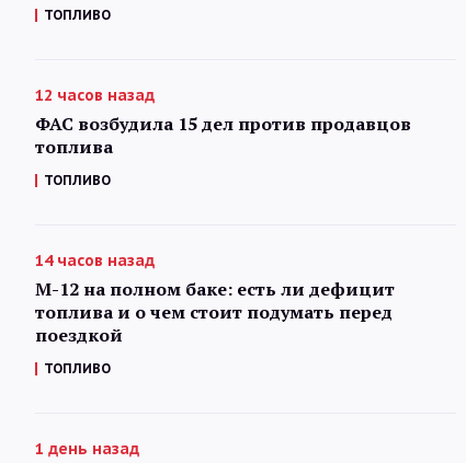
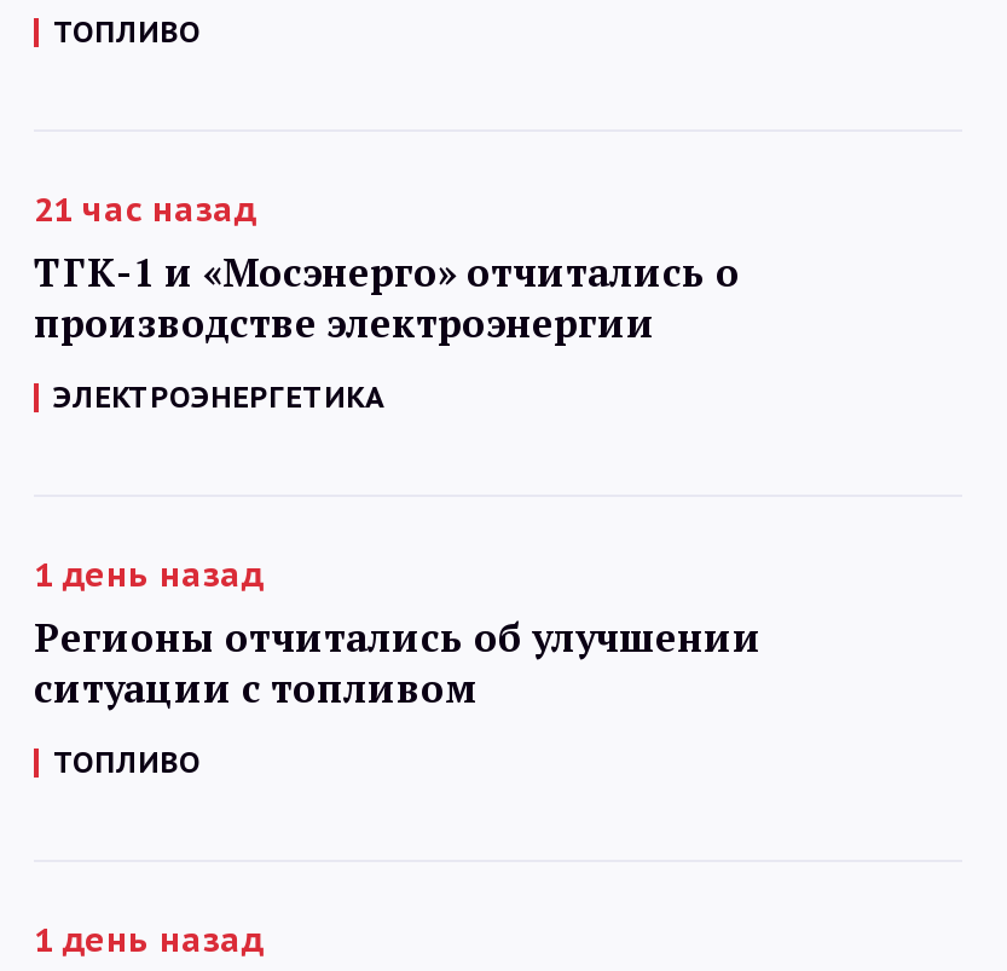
[35,86,411,159] 12 часов назад | ФАС возбудила 15 дел против продавцов | топлива -> [34,188,740,350] 21 час назад | ТГК-1 и «Мосэнерго» отчитались о | производстве электроэнергии
[44,172,111,189] ТОПЛИВО -> [53,379,384,416] ЭЛЕКТРОЭНЕРГЕТИКА
[35,251,395,347] 14 часов назад | М-12 на полном баке: есть ли дефицит | топлива и о чем стоит подумать перед | поездкой -> [34,554,762,716] 1 день назад | Регионы отчитались об улучшении | ситуации с топливом

